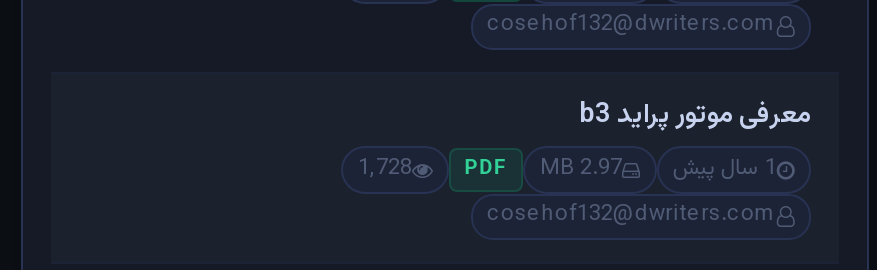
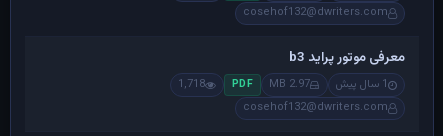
[358,152,507,187] 1,728 PDF -> [178,76,253,93] 1,718 PDF

